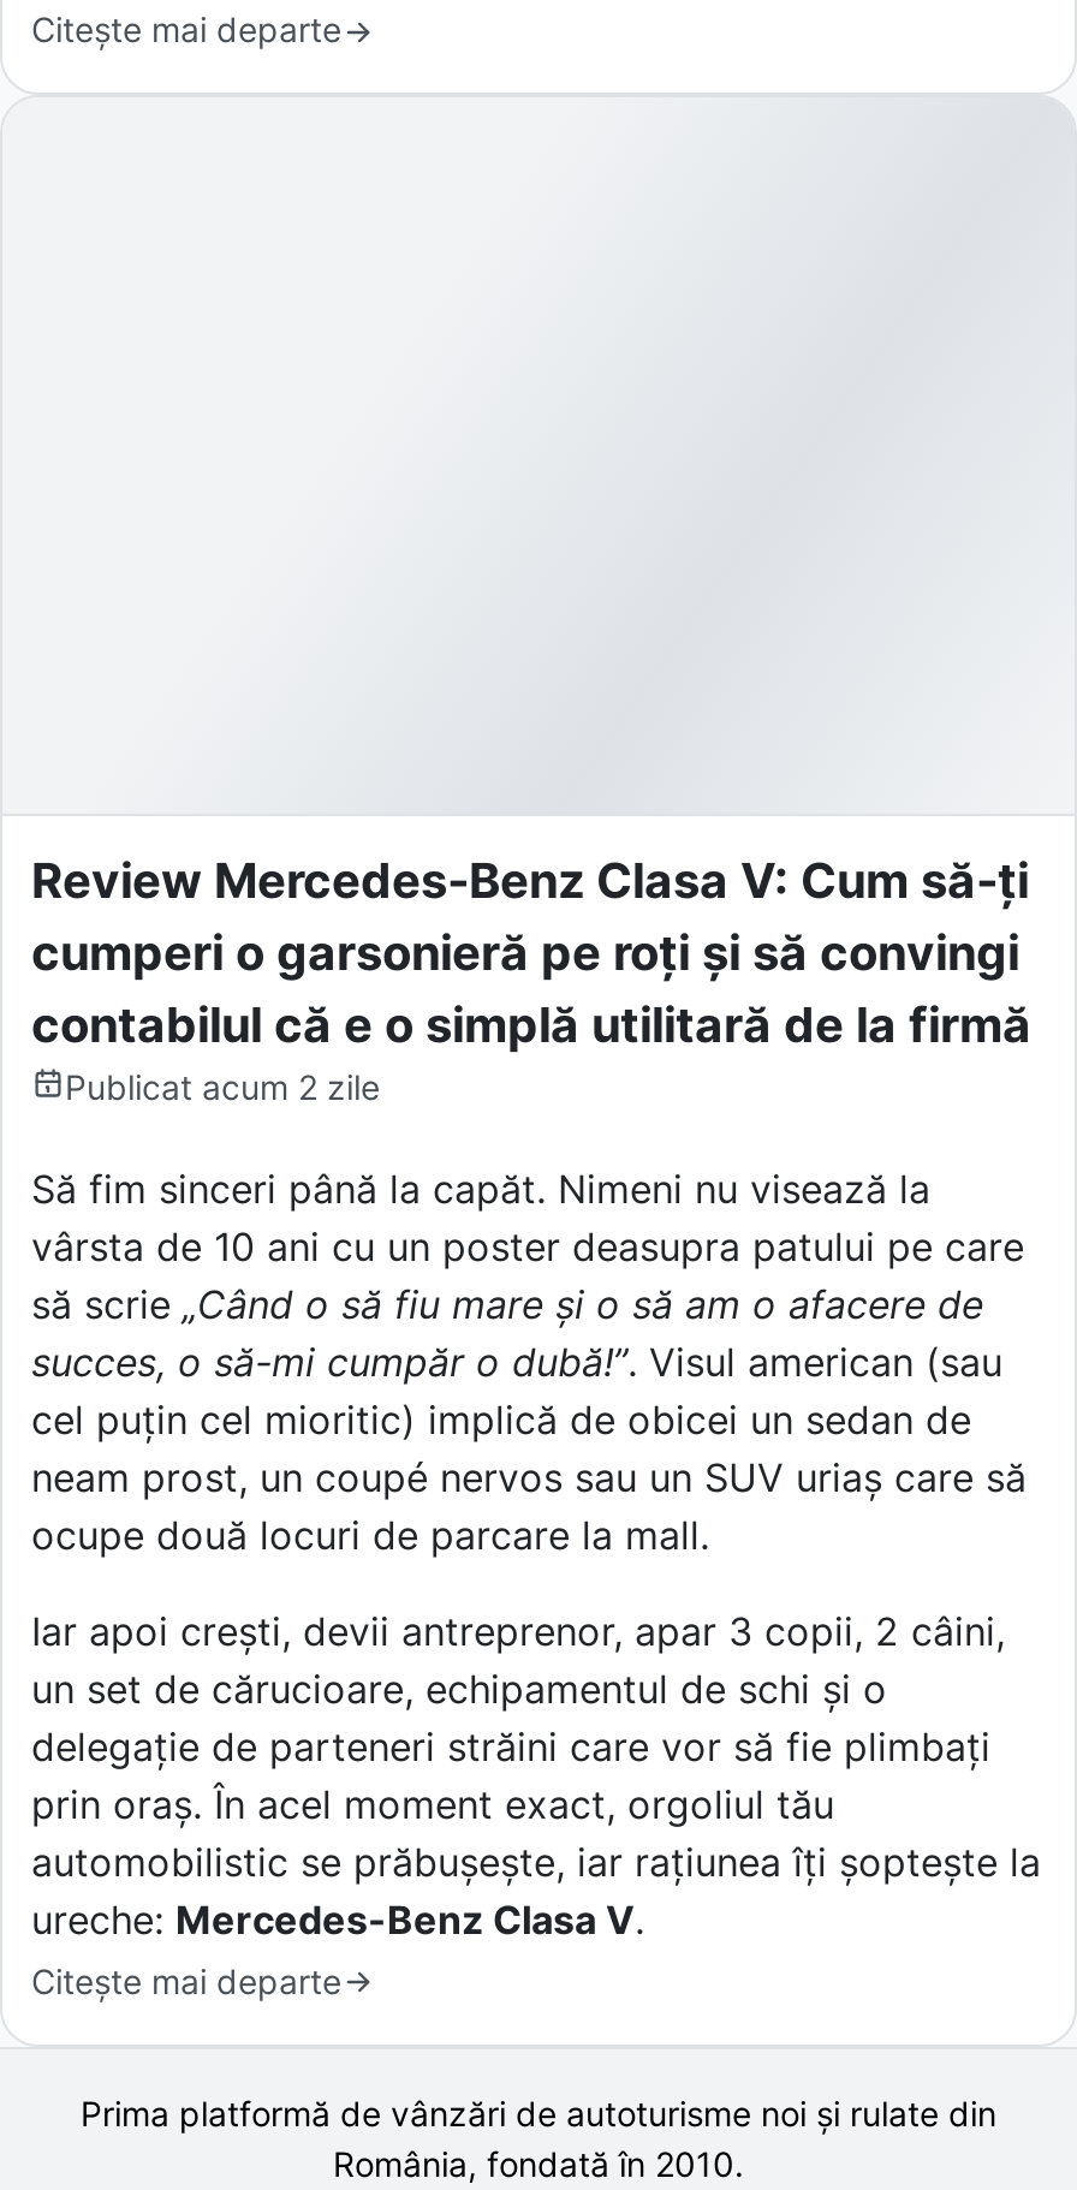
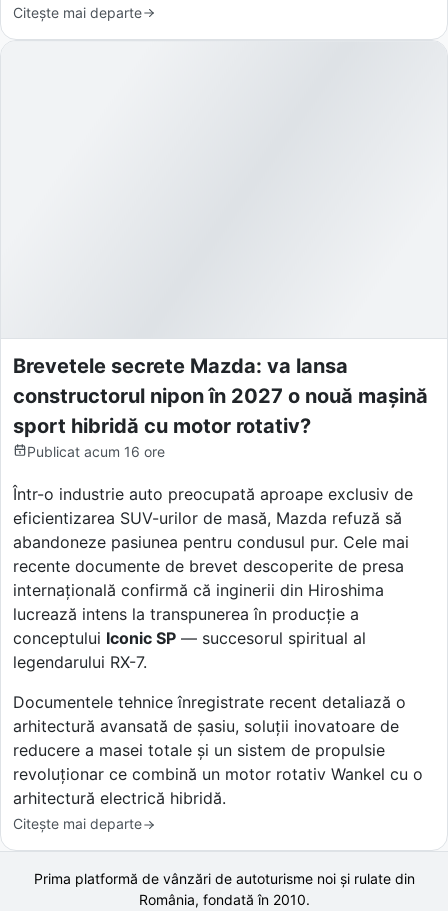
[31,851,1031,1106] Review Mercedes-Benz Clasa V: Cum să-ți | cumperi o garsonieră pe roți și să convingi | contabilul că e o simplă utilitară de la firmă | Publicat acum 2 zile -> [13,354,428,460] Brevetele secrete Mazda: va lansa | constructorul nipon în 2027 o nouă mașină | sport hibridă cu motor rotativ? | Publicat acum 16 ore
[31,1164,1027,1558] Să fim sinceri până la capăt. Nimeni nu visează la | vârsta de 10 ani cu un poster deasupra patului pe care | să scrie „Când o să fiu mare și o să am o afacere de | succes, o să-mi cumpăr o dubă!”. Visul american (sau | cel puțin cel mioritic) implică de obicei un sedan de | neam prost, un coupé nervos sau un SUV uriaș care să | ocupe două locuri de parcare la mall. -> [13,484,413,672] Într-o industrie auto preocupată aproape exclusiv de | eficientizarea SUV-urilor de masă, Mazda refuză să | abandoneze pasiunea pentru condusul pur. Cele mai | recente documente de brevet descoperite de presa | internațională confirmă că inginerii din Hiroshima | lucrează intens la transpunerea în producție a | conceptului Iconic SP — succesorul spiritual al | legendarului RX-7.
[31,1606,1041,1943] Iar apoi crești, devii antreprenor, apar 3 copii, 2 câini, | un set de cărucioare, echipamentul de schi și o | delegație de parteneri străini care vor să fie plimbați | prin oraș. În acel moment exact, orgoliul tău | automobilistic se prăbușește, iar rațiunea îți șoptește la | ureche: Mercedes-Benz Clasa V. -> [13,692,423,808] Documentele tehnice înregistrate recent detaliază o | arhitectură avansată de șasiu, soluții inovatoare de | reducere a masei totale și un sistem de propulsie | revoluționar ce combină un motor rotativ Wankel cu o | arhitectură electrică hibridă.

